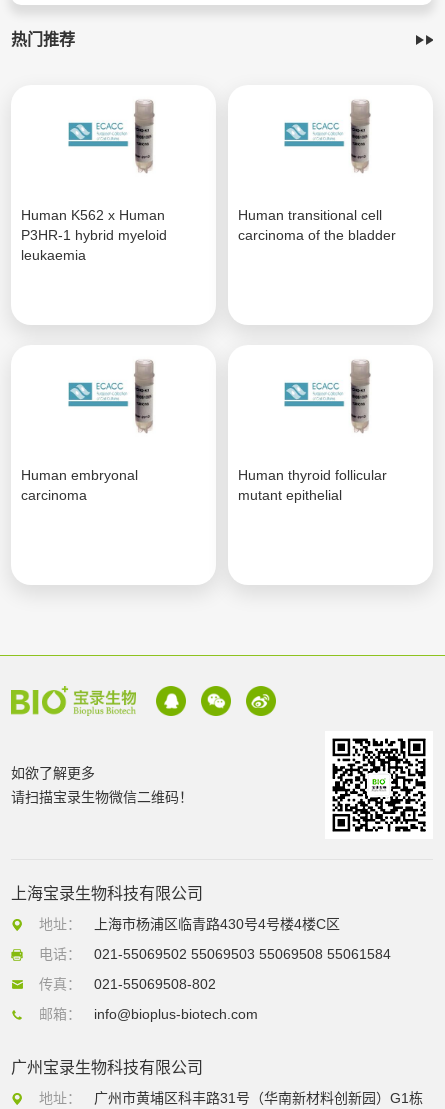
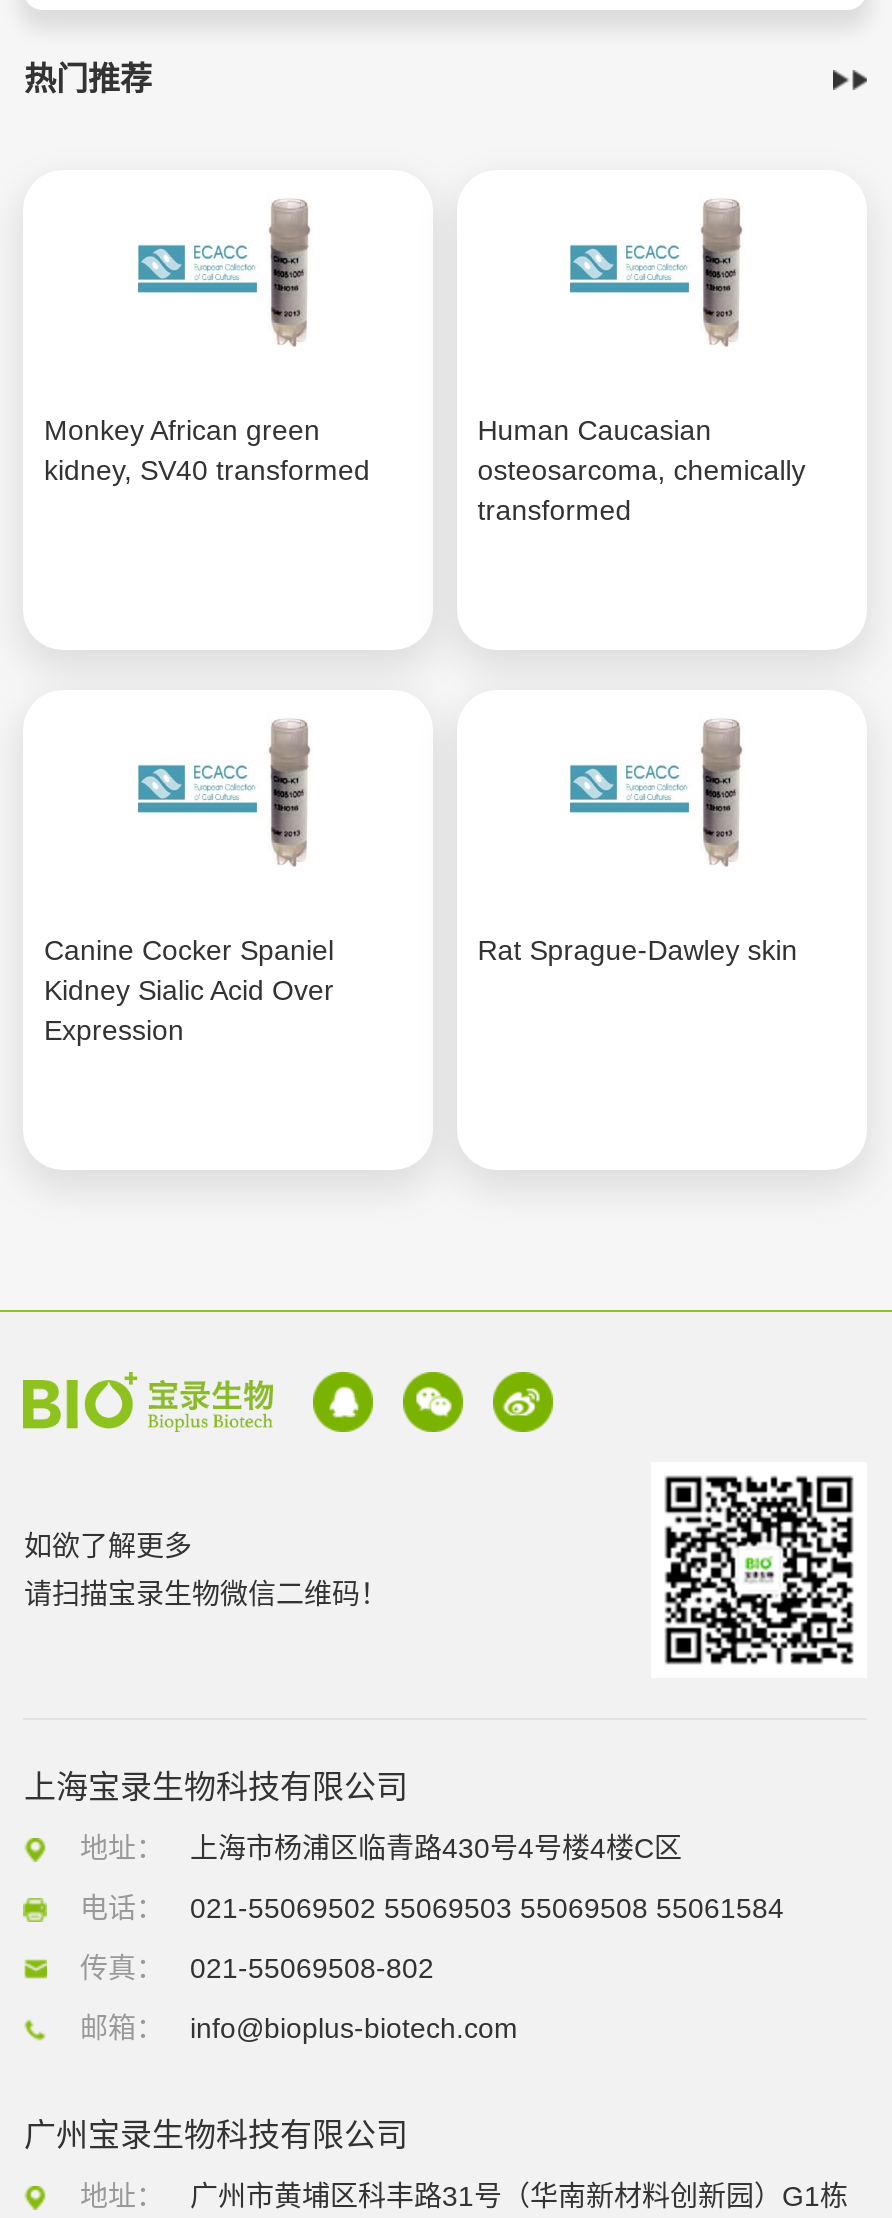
[21,207,167,263] Human K562 x Human | P3HR-1 hybrid myeloid | leukaemia -> [44,415,370,487] Monkey African green | kidney, SV40 transformed
[238,207,396,243] Human transitional cell | carcinoma of the bladder -> [478,415,806,527] Human Caucasian | osteosarcoma, chemically | transformed
[21,467,138,503] Human embryonal | carcinoma -> [44,935,334,1047] Canine Cocker Spaniel | Kidney Sialic Acid Over | Expression
[238,467,387,503] Human thyroid follicular | mutant epithelial -> [478,935,798,967] Rat Sprague-Dawley skin

